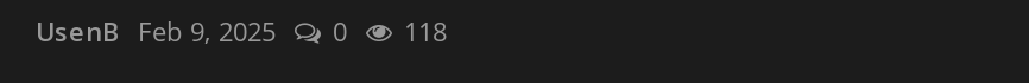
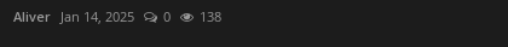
[36,13,276,49] UsenB Feb 9, 2025 -> [13,7,134,25] Aliver Jan 14, 2025
[404,13,447,49] 118 -> [200,7,221,25] 138

